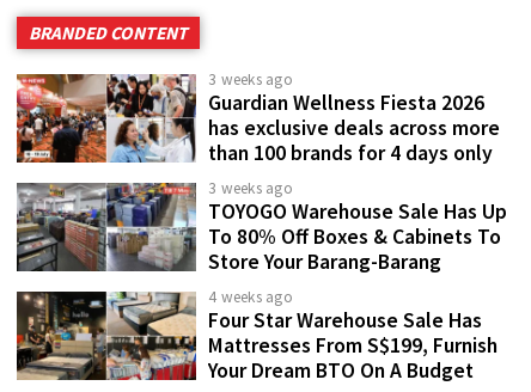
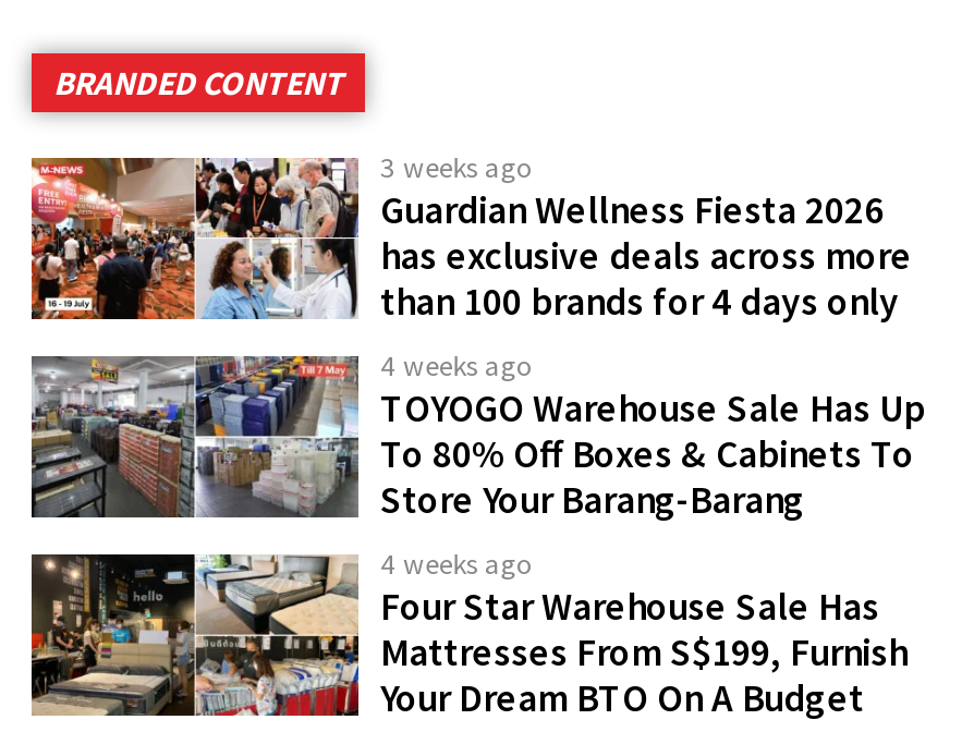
[208,178,293,198] 3 weeks ago -> [380,347,534,384] 4 weeks ago

